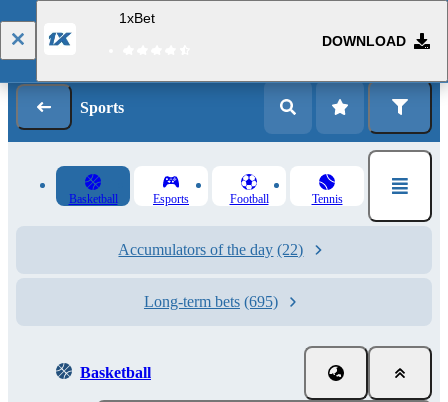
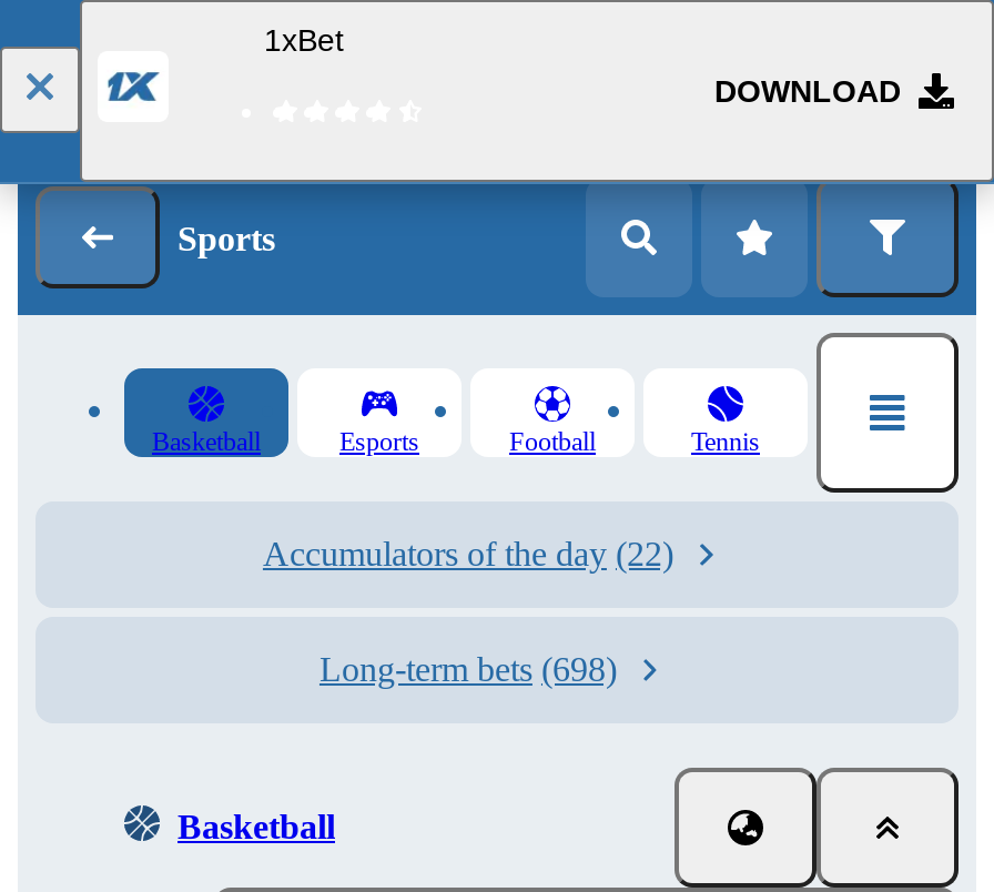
[144,293,278,310] Long-term bets (695) -> [319,650,617,688] Long-term bets (698)

